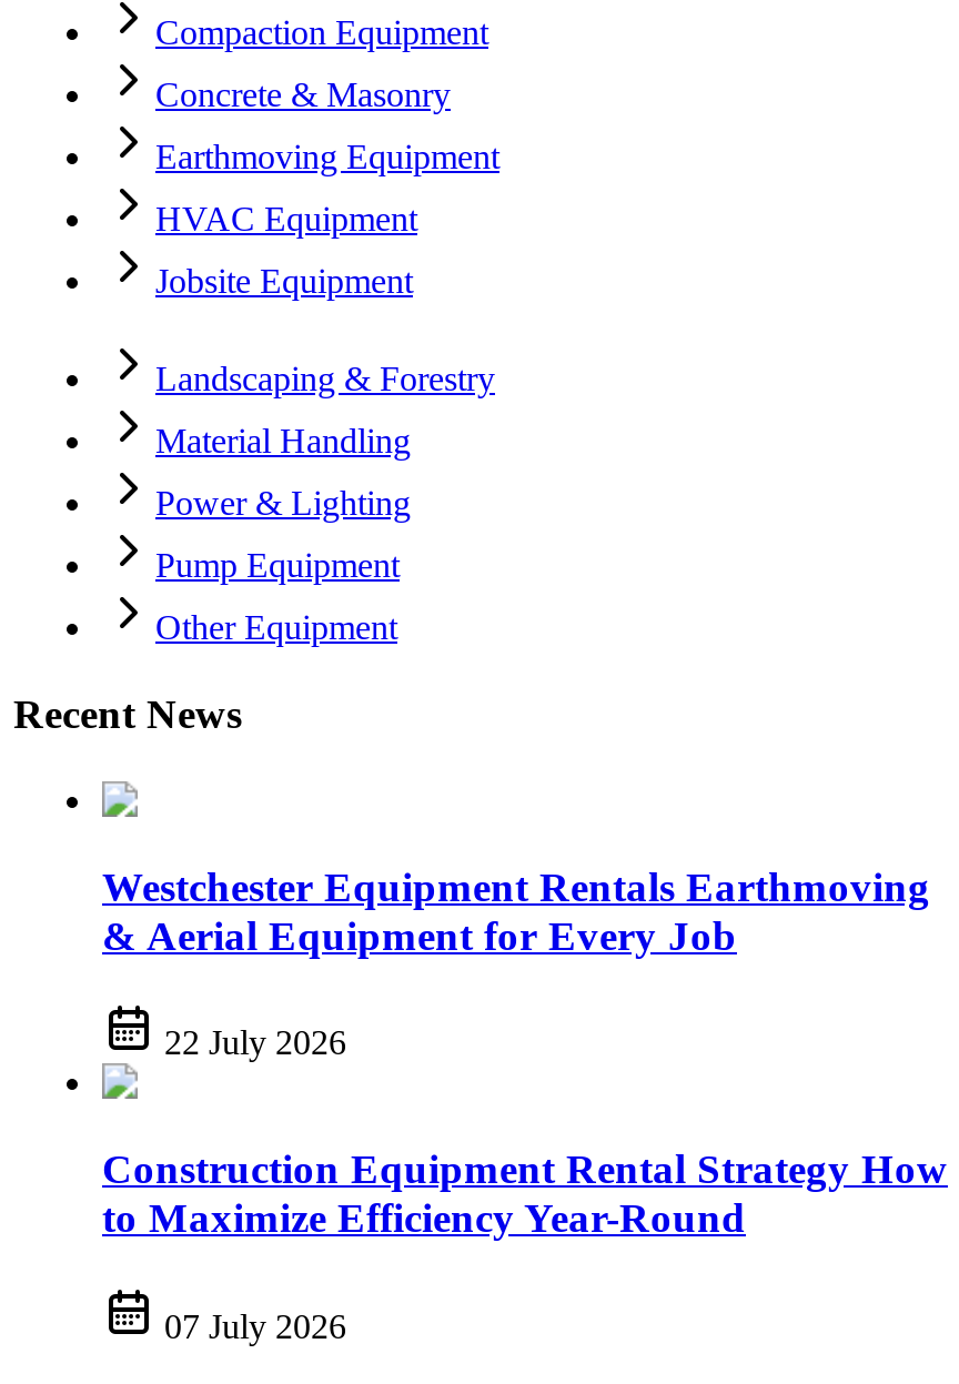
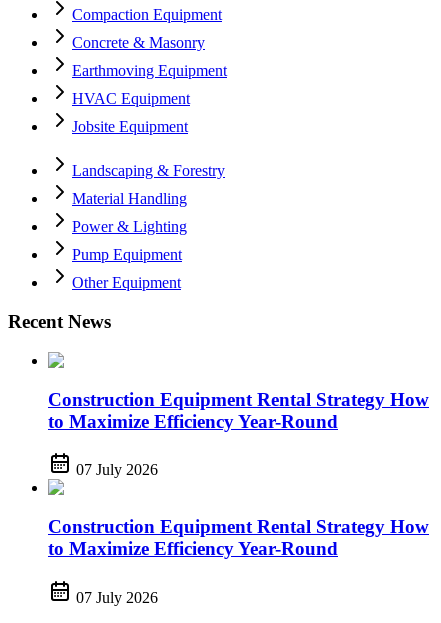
[102,862,930,958] Westchester Equipment Rentals Earthmoving | & Aerial Equipment for Every Job -> [48,388,429,431] Construction Equipment Rental Strategy How | to Maximize Efficiency Year-Round
[164,1024,346,1061] 22 July 2026 -> [76,461,158,478] 07 July 2026

